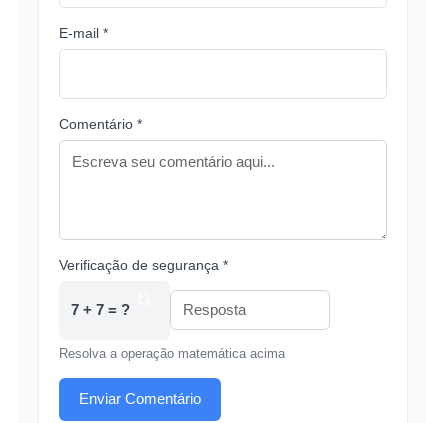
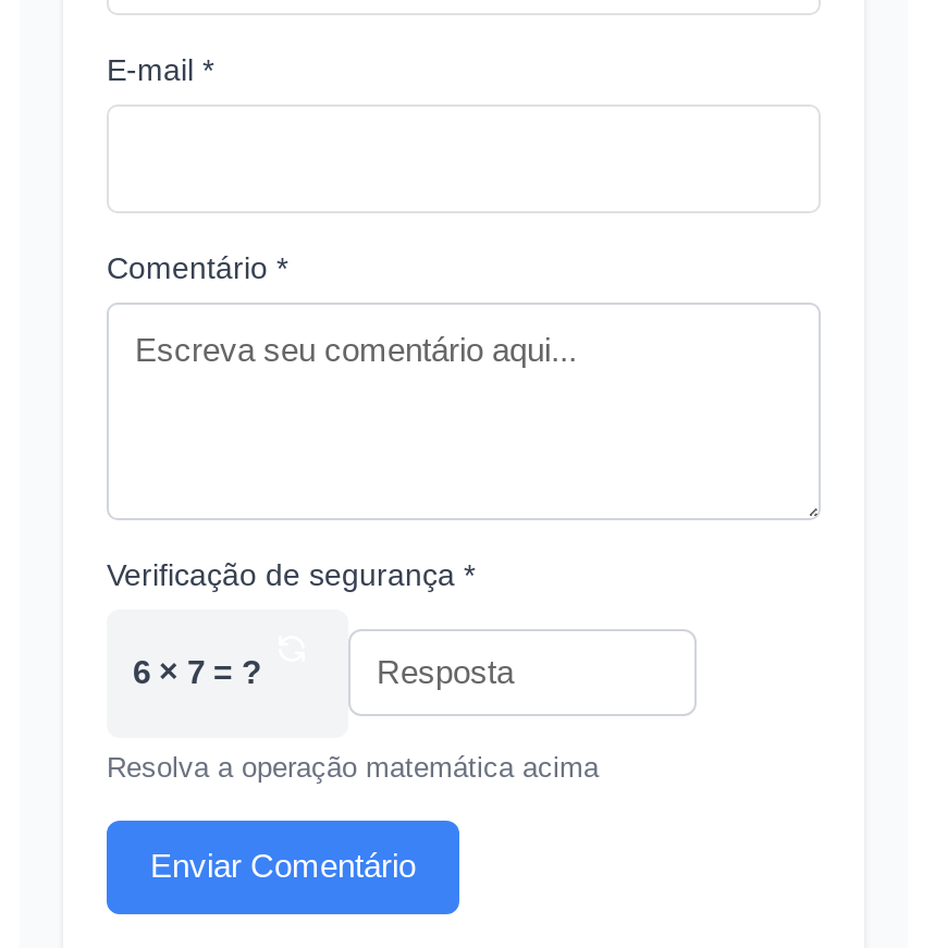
[71,301,130,318] 7 + 7 = ? -> [133,653,261,690] 6 × 7 = ?

